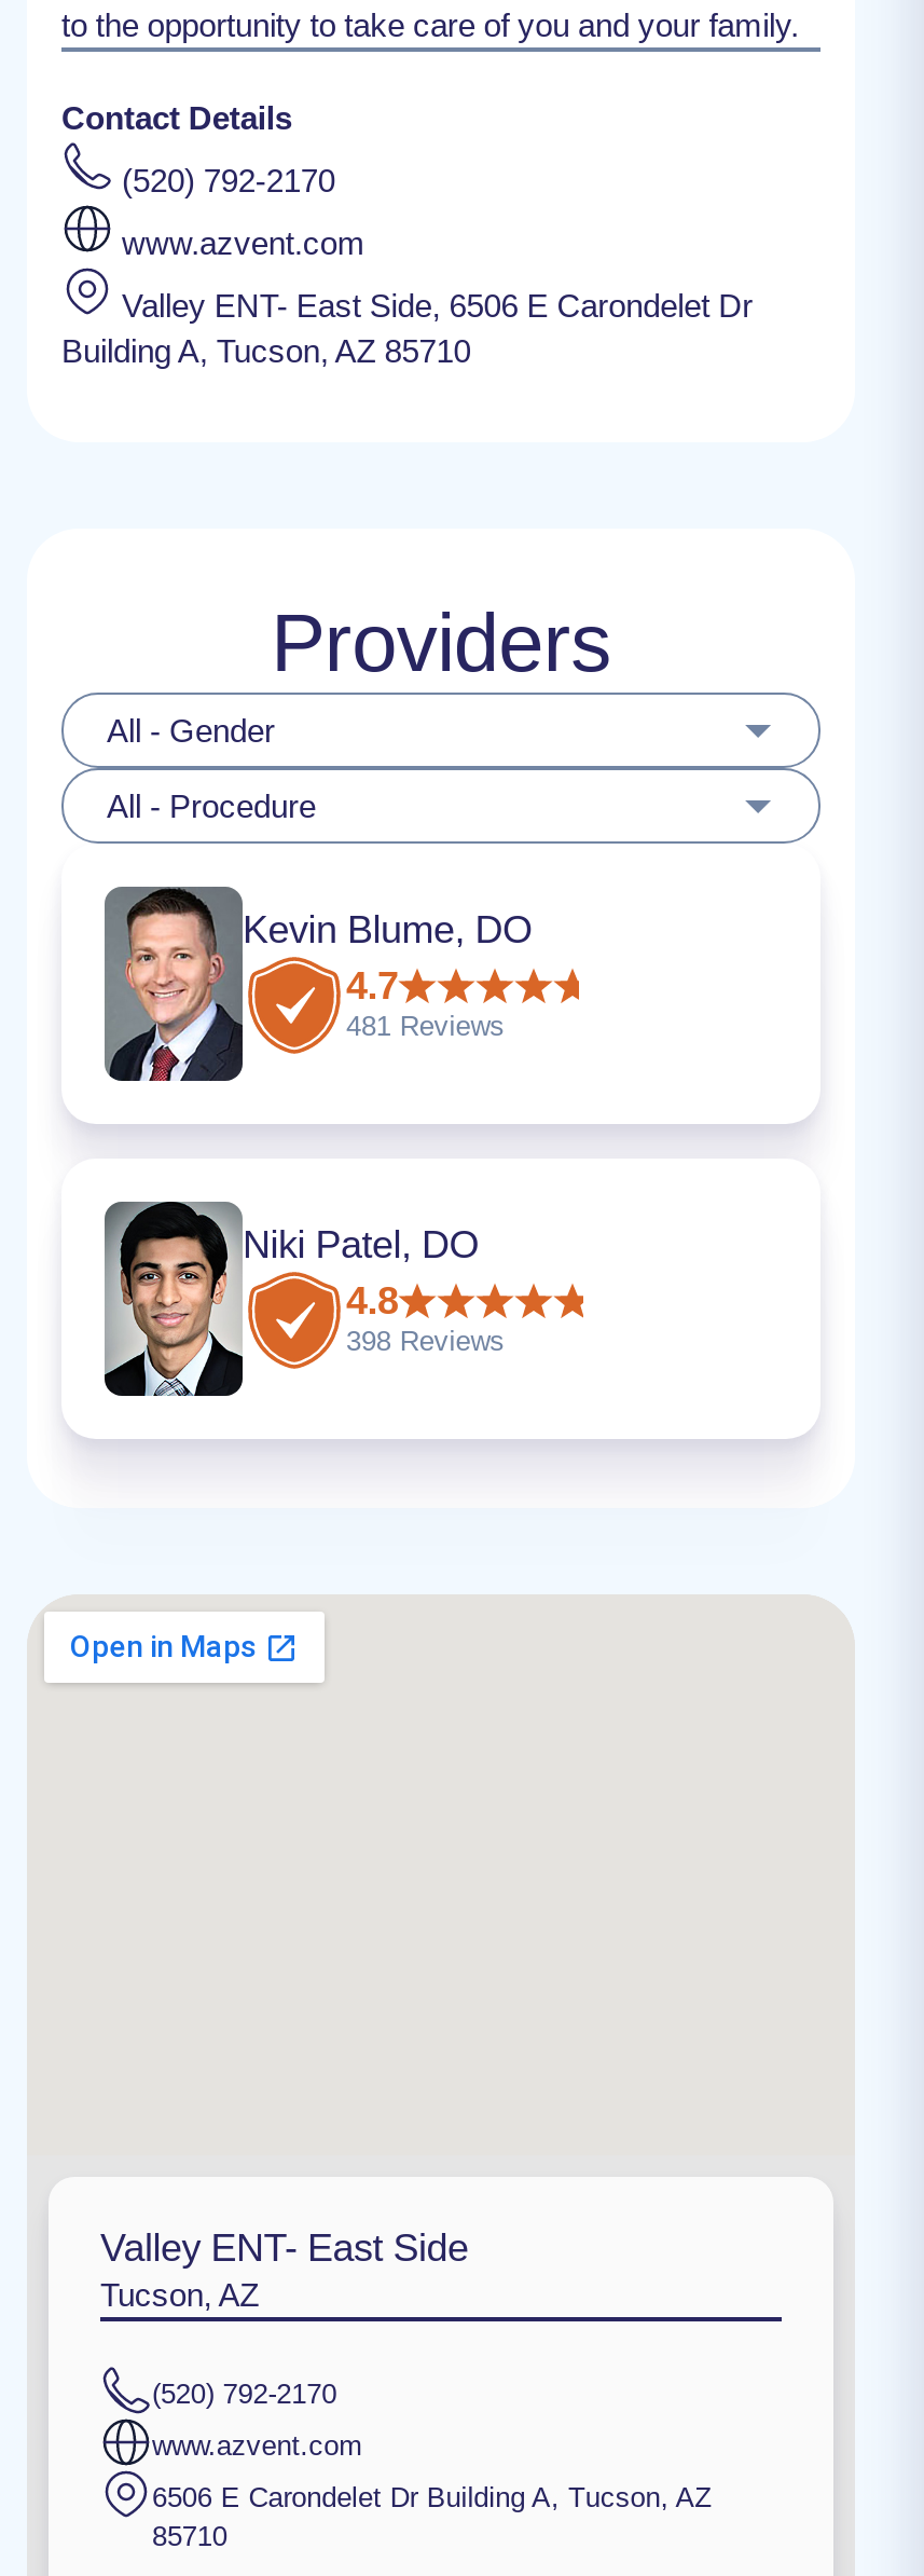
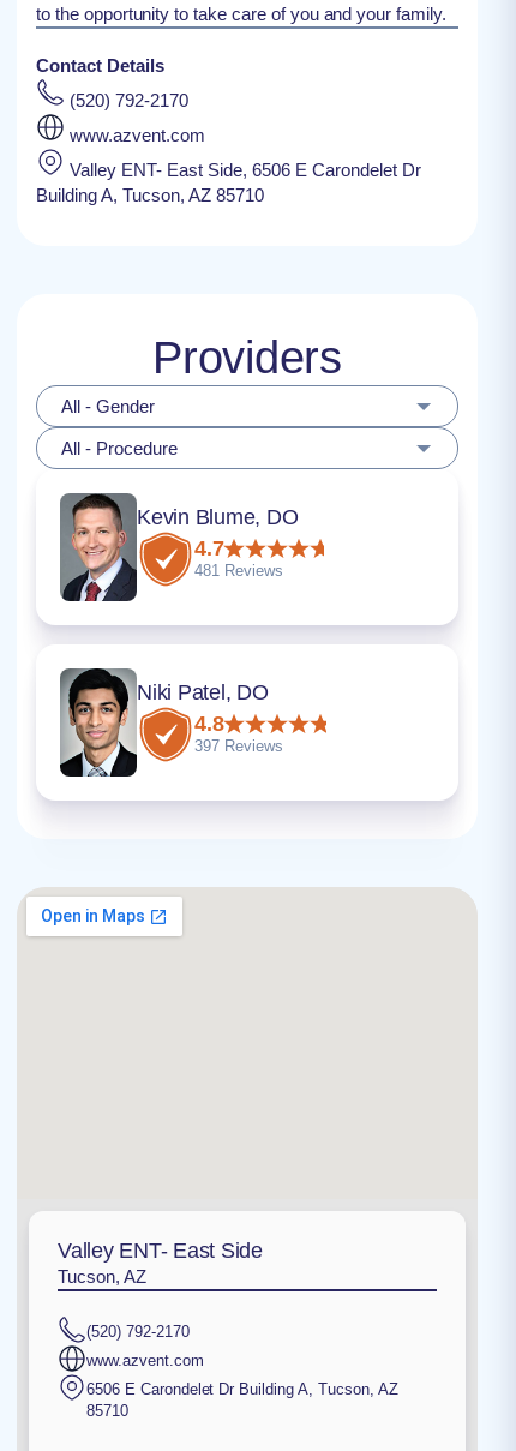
[346,1324,505,1356] 398 Reviews -> [194,736,283,754] 397 Reviews

